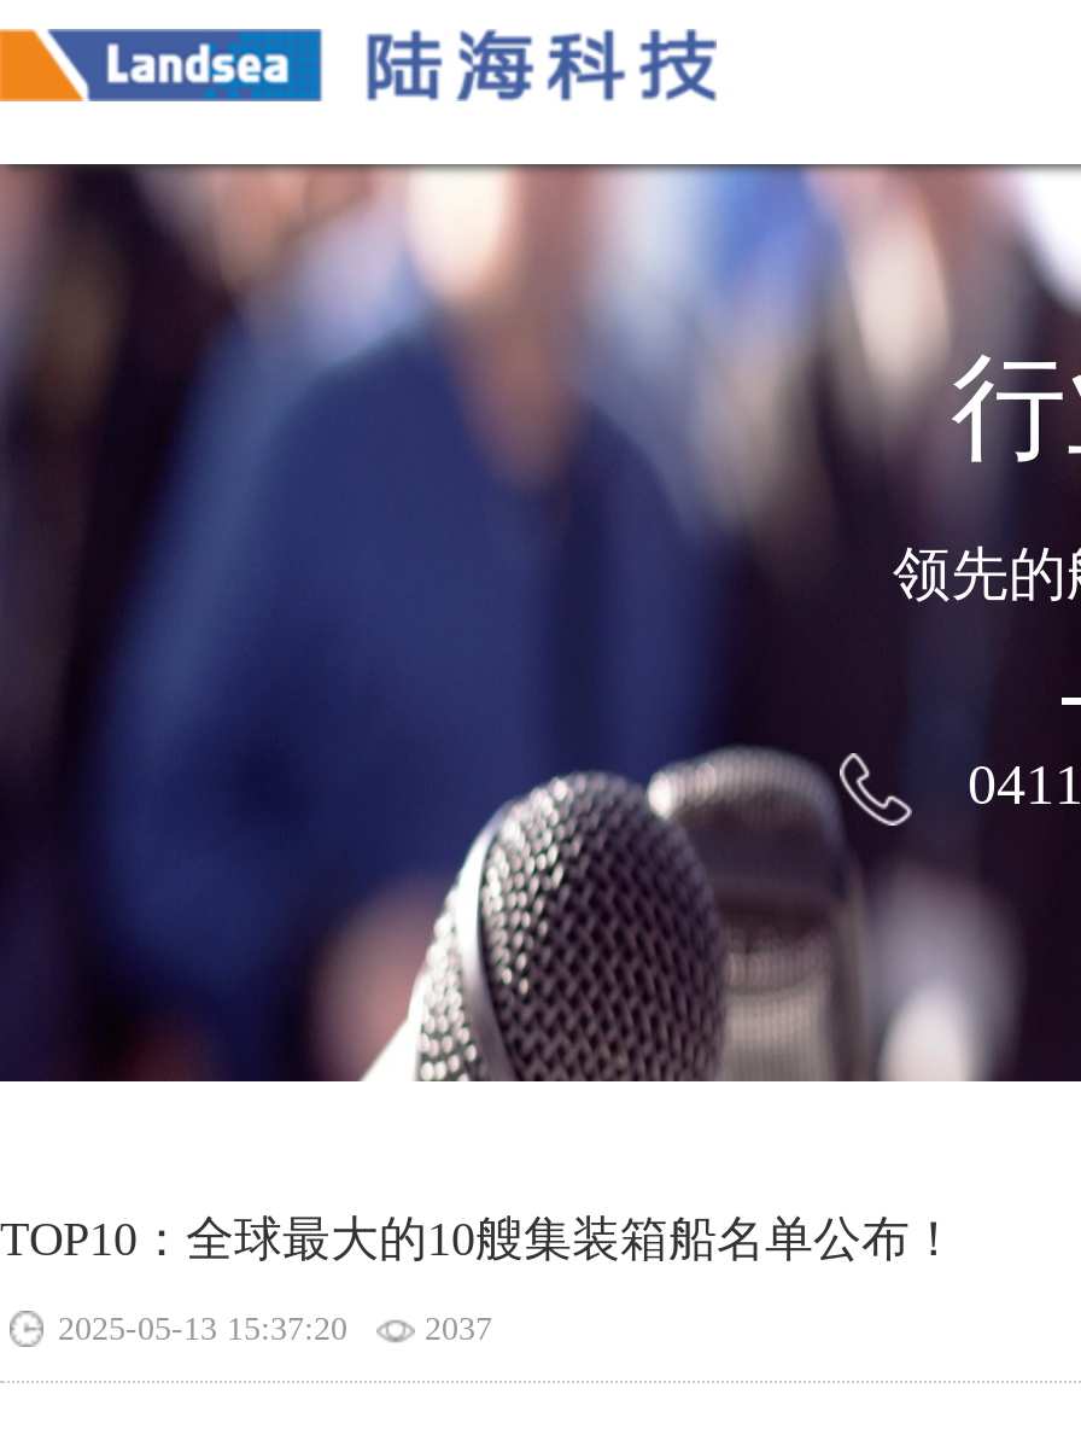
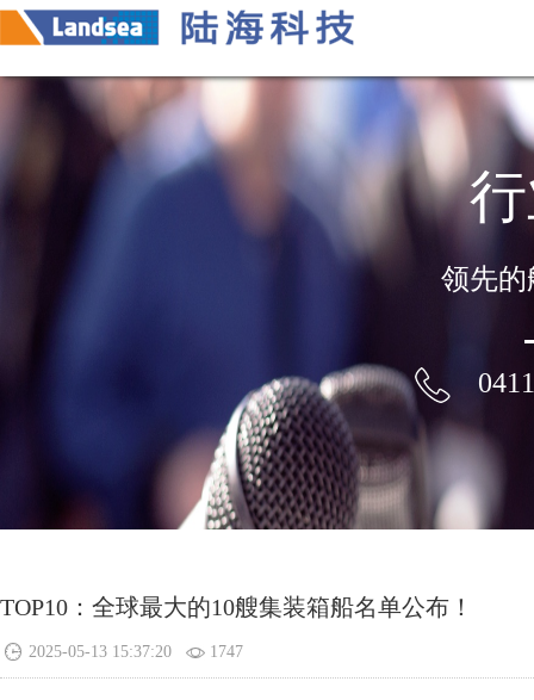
[425,1311,492,1347] 2037 -> [210,643,243,661] 1747

